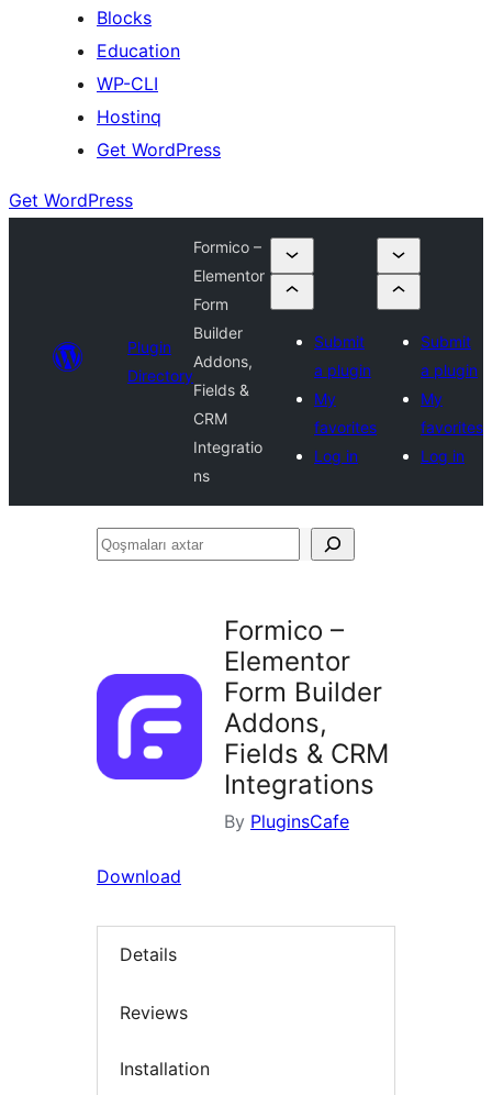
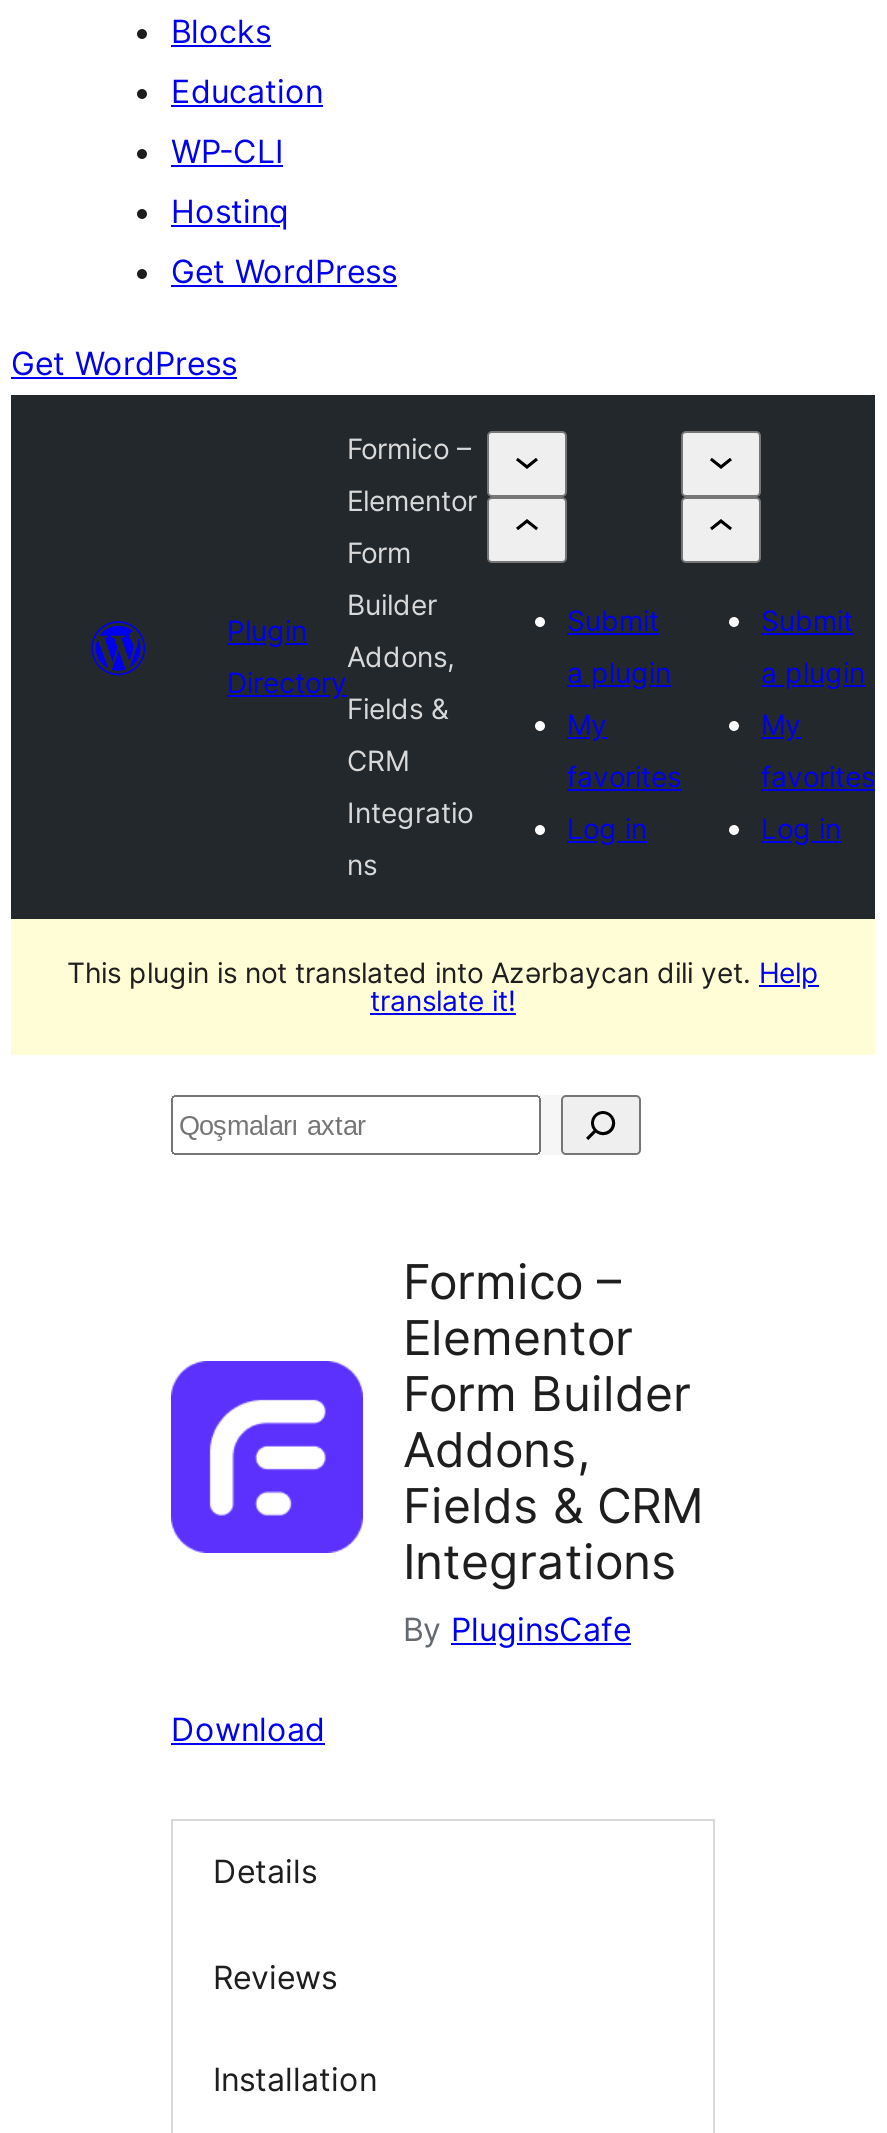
none -> [11,919,875,1055] [image] | This plugin is not translated into Azərbaycan dili yet. Help | translate it!

